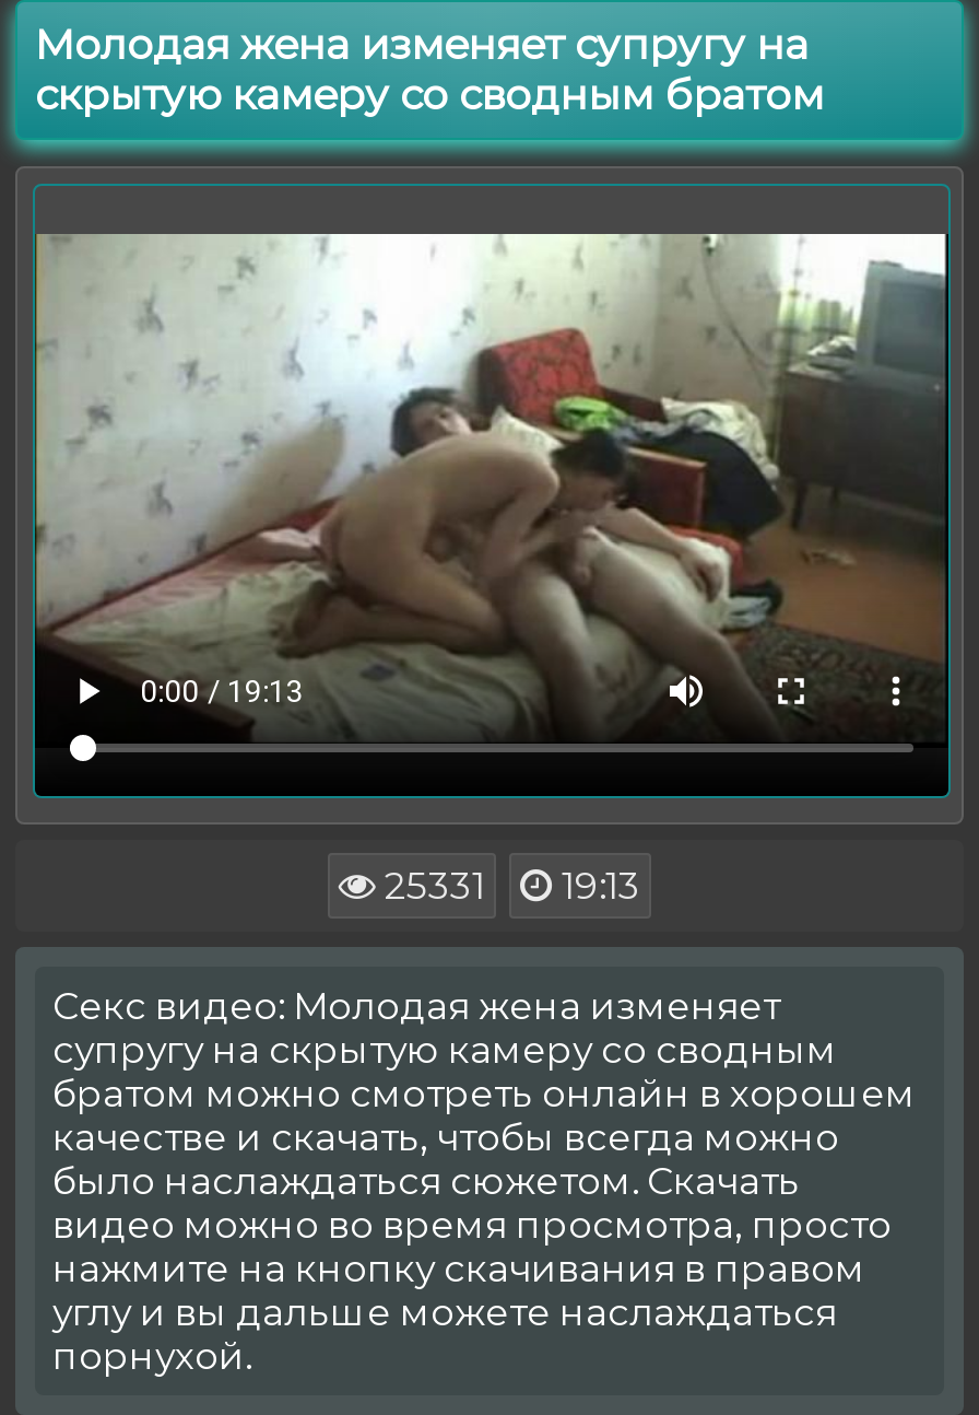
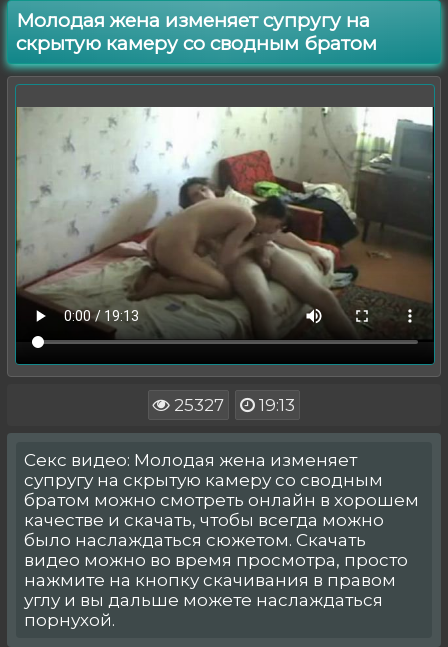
[376,863,640,907] 25331 19:13 -> [170,395,295,415] 25327 19:13

